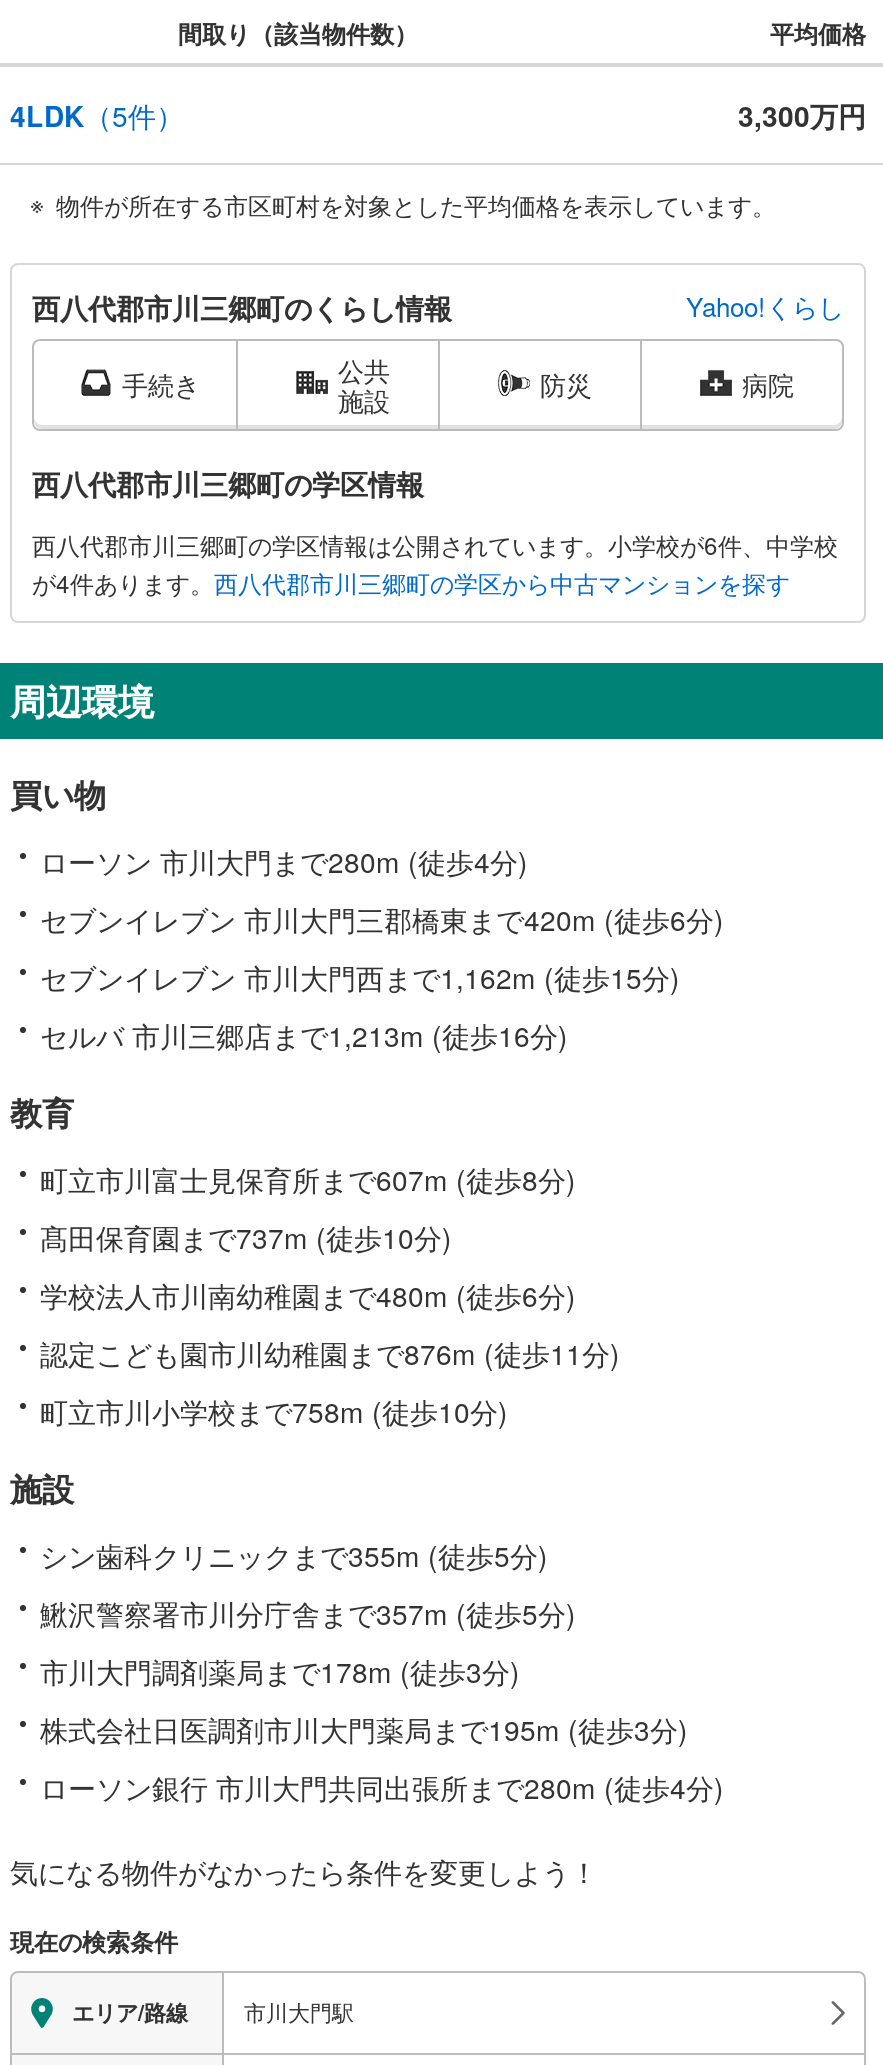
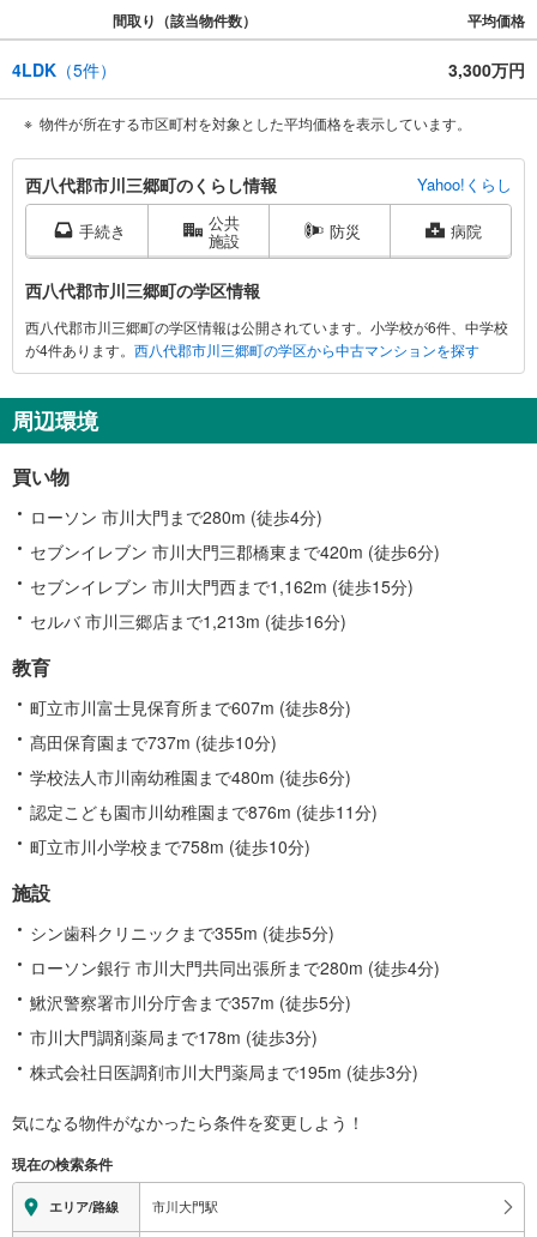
moved [40,1593,688,1749] -> [30,990,418,1083]: 鰍沢警察署市川分庁舎まで357m (徒歩5分) | 市川大門調剤薬局まで178m (徒歩3分) | 株式会社日医調剤市川大門薬局まで195m (徒歩3分)
moved [40,1767,724,1807] -> [30,955,440,979]: ローソン銀行 市川大門共同出張所まで280m (徒歩4分)

